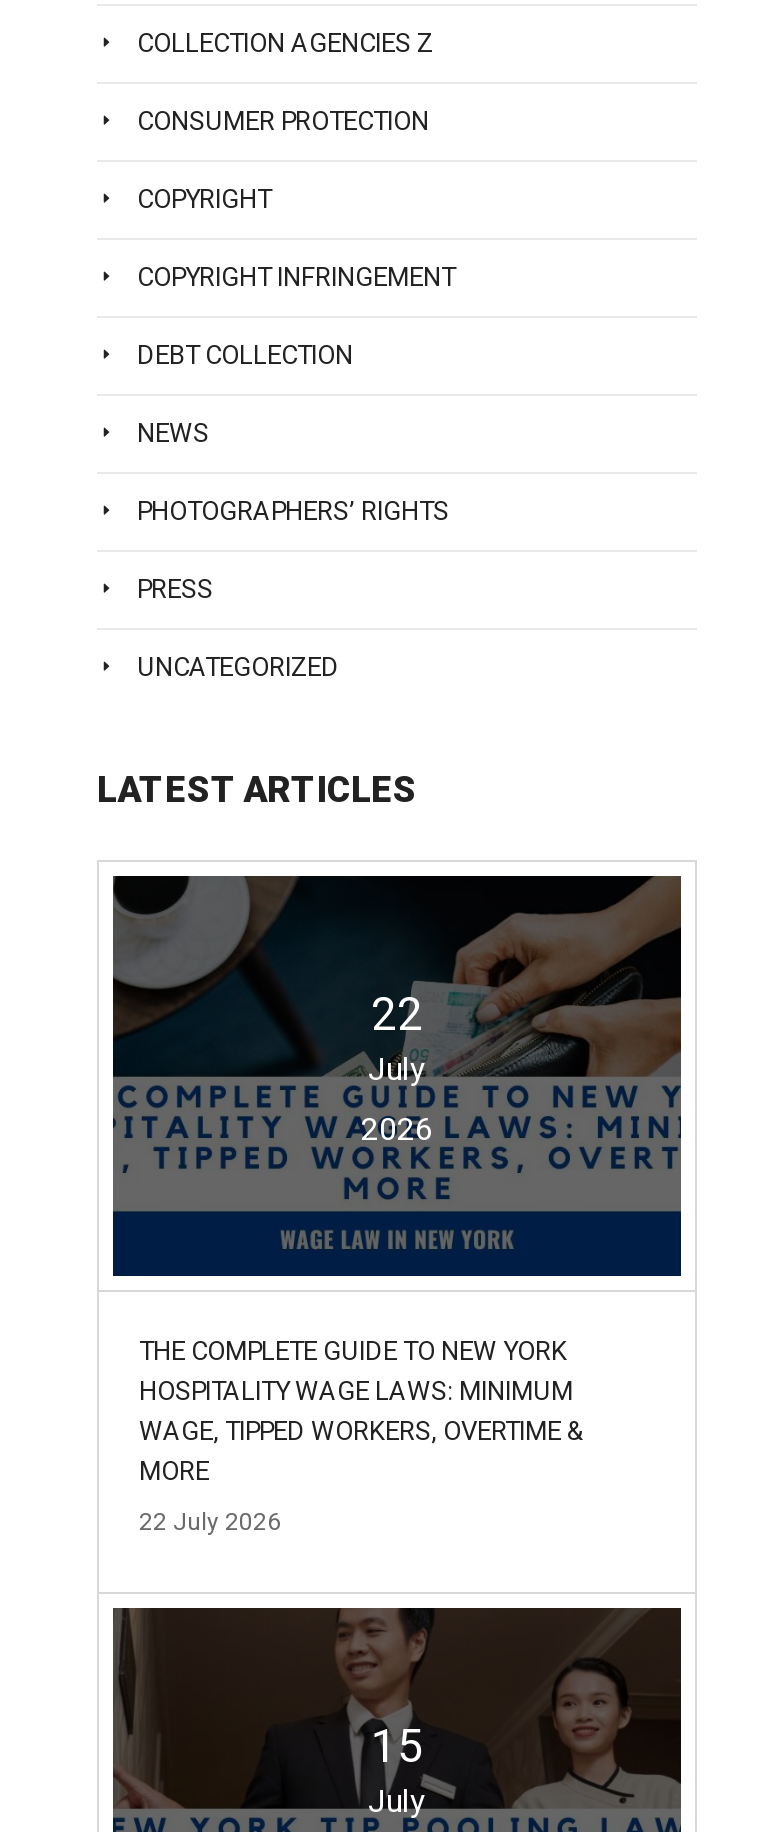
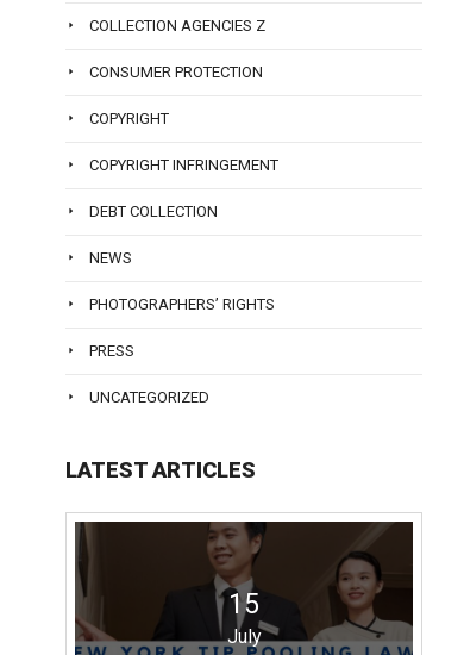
[113,876,681,1278] [image] | 22 | July | 2026 -> none
[139,1336,585,1536] THE COMPLETE GUIDE TO NEW YORK | HOSPITALITY WAGE LAWS: MINIMUM | WAGE, TIPPED WORKERS, OVERTIME & | MORE | 22 July 2026 -> none

